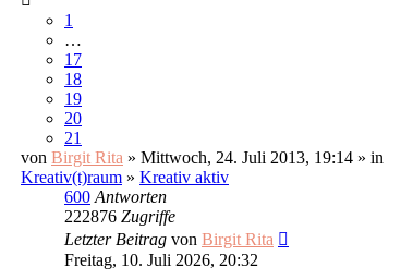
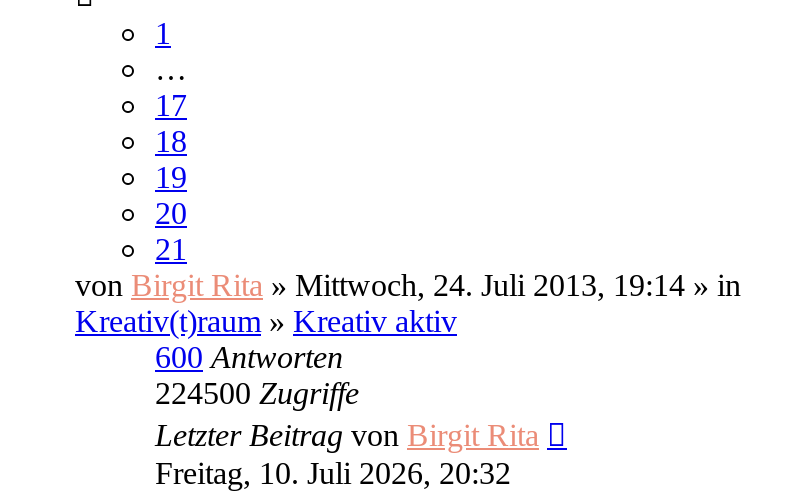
[64,208,175,226] 222876 Zugriffe -> [155,377,359,411] 224500 Zugriffe

